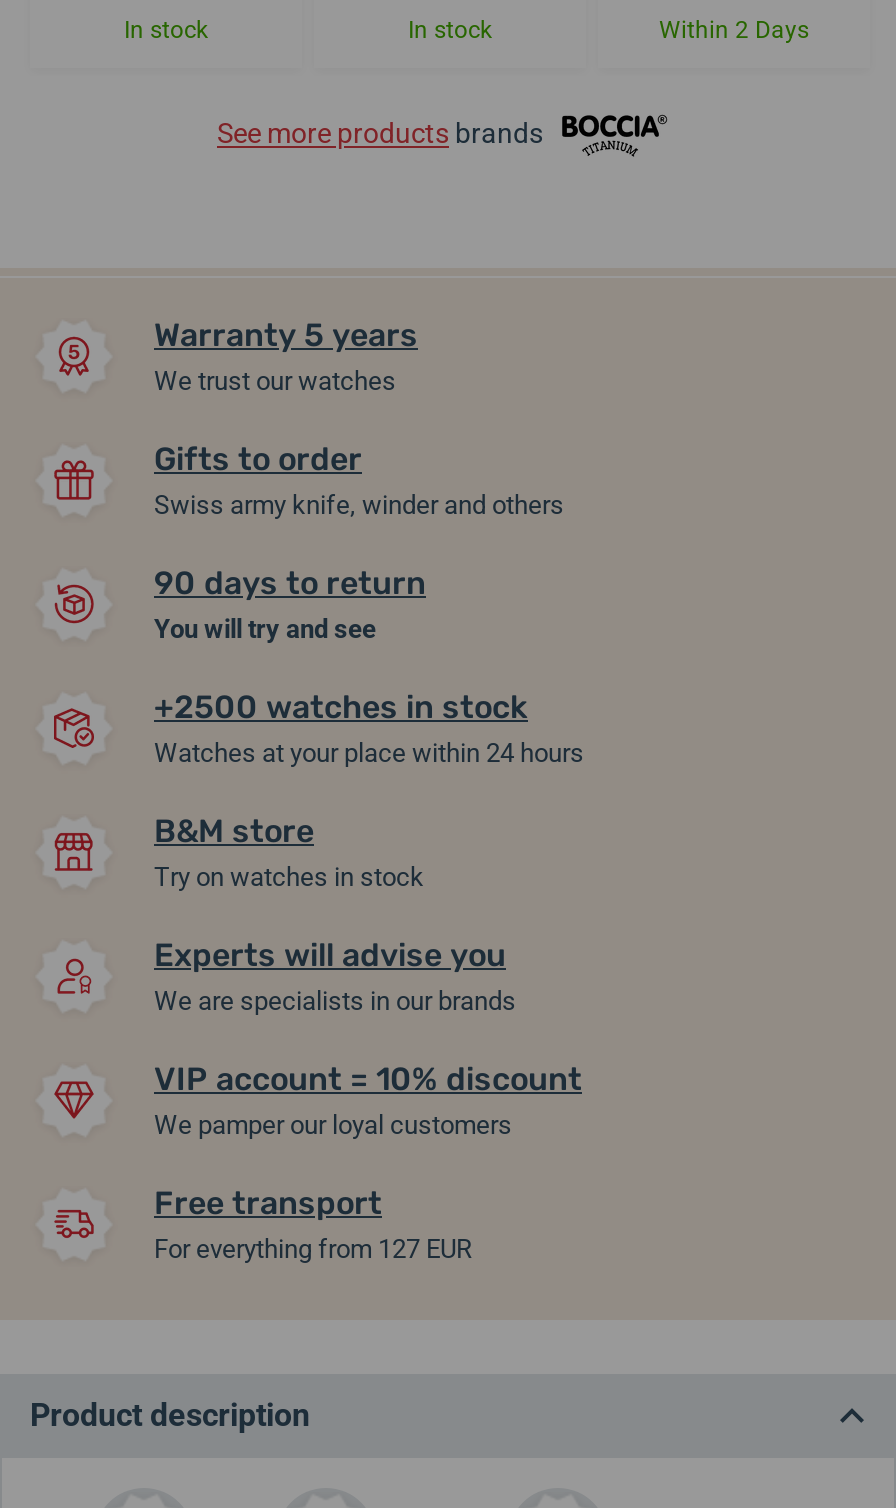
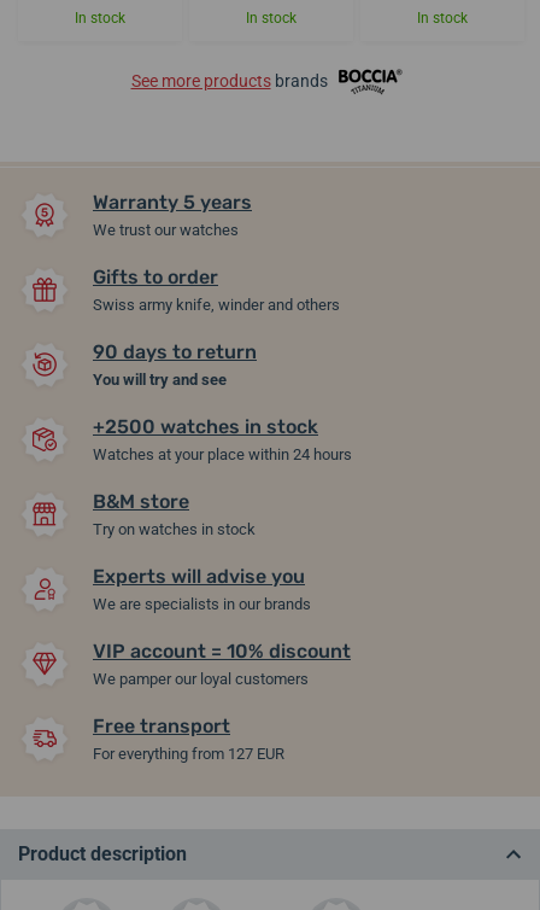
[659,16,809,44] Within 2 Days -> [417,9,468,26] In stock

